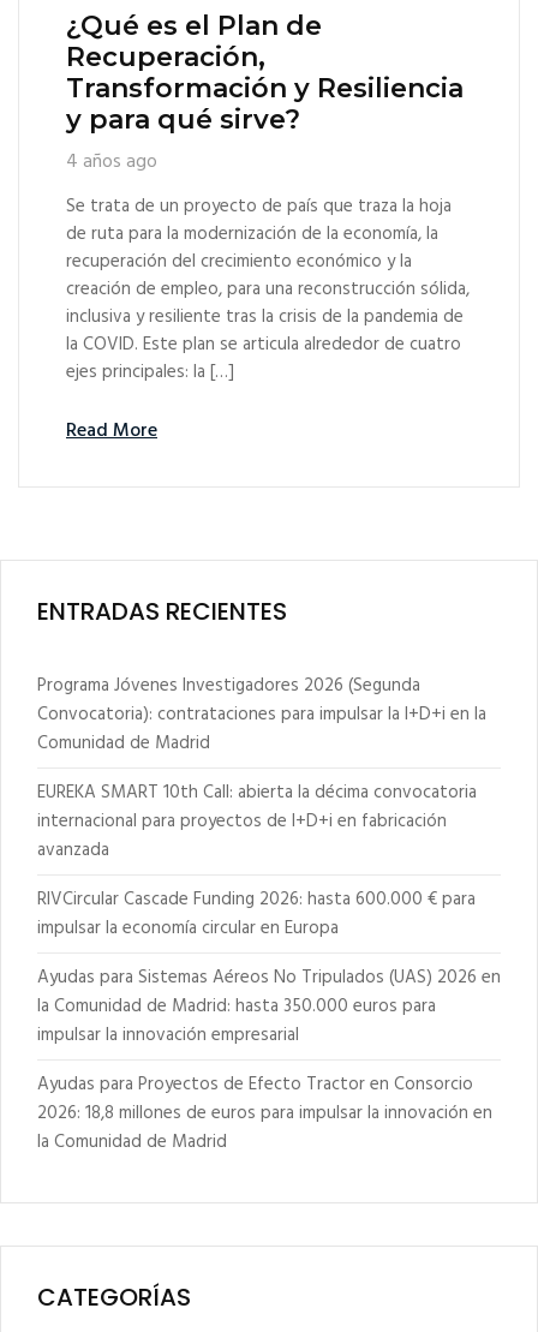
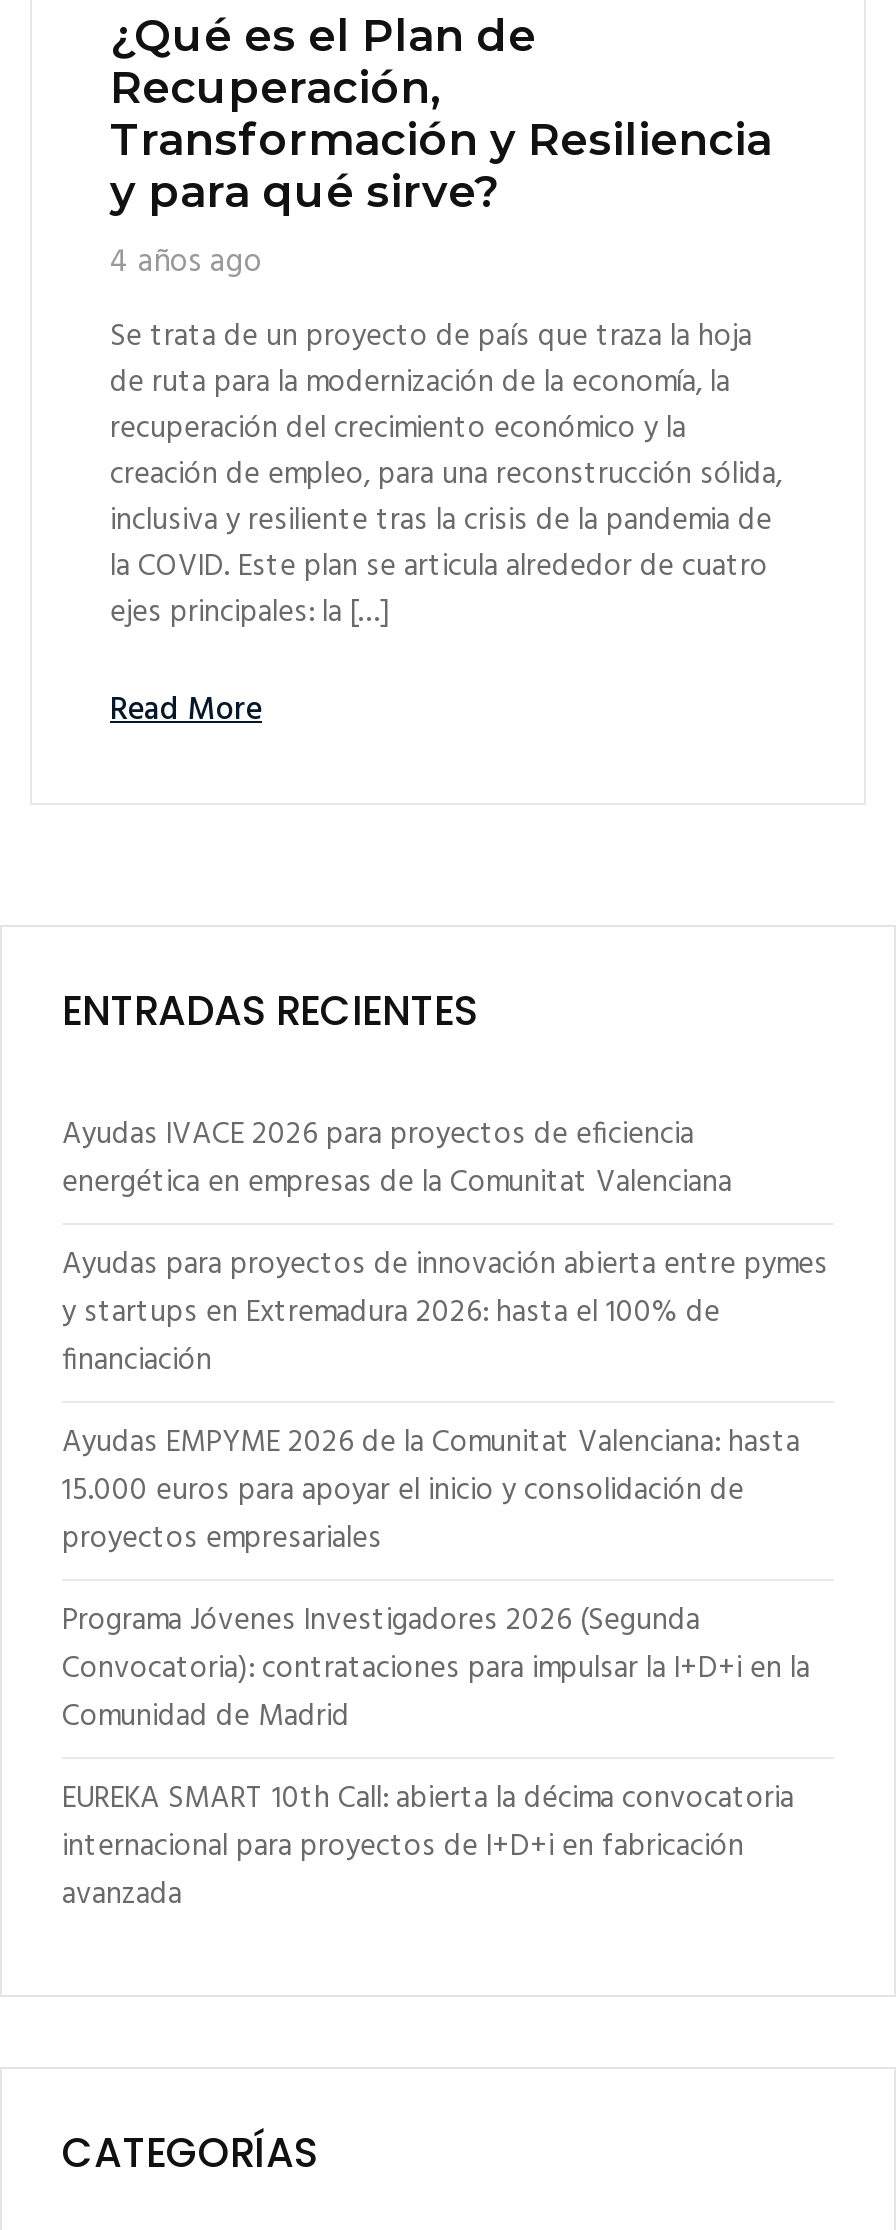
none -> [62,1112,828,1564] Ayudas IVACE 2026 para proyectos de eficiencia | energética en empresas de la Comunitat Valenciana | Ayudas para proyectos de innovación abierta entre pymes | y startups en Extremadura 2026: hasta el 100% de | financiación | Ayudas EMPYME 2026 de la Comunitat Valenciana: hasta | 15.000 euros para apoyar el inicio y consolidación de | proyectos empresariales
moved [37,672,486,865] -> [62,1598,810,1920]: Programa Jóvenes Investigadores 2026 (Segunda | Convocatoria): contrataciones para impulsar la I+D+i en la | Comunidad de Madrid | EUREKA SMART 10th Call: abierta la décima convocatoria | internacional para proyectos de I+D+i en fabricación | avanzada
[37,886,501,1157] RIVCircular Cascade Funding 2026: hasta 600.000 € para | impulsar la economía circular en Europa | Ayudas para Sistemas Aéreos No Tripulados (UAS) 2026 en | la Comunidad de Madrid: hasta 350.000 euros para | impulsar la innovación empresarial | Ayudas para Proyectos de Efecto Tractor en Consorcio | 2026: 18,8 millones de euros para impulsar la innovación en | la Comunidad de Madrid -> none

